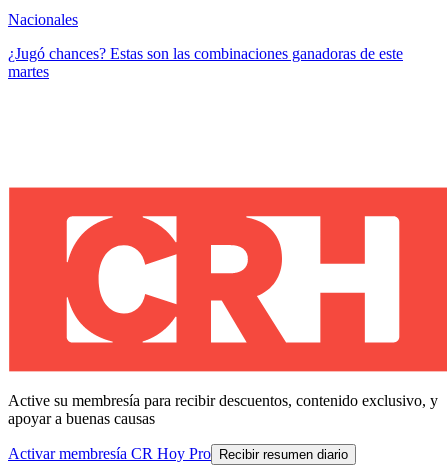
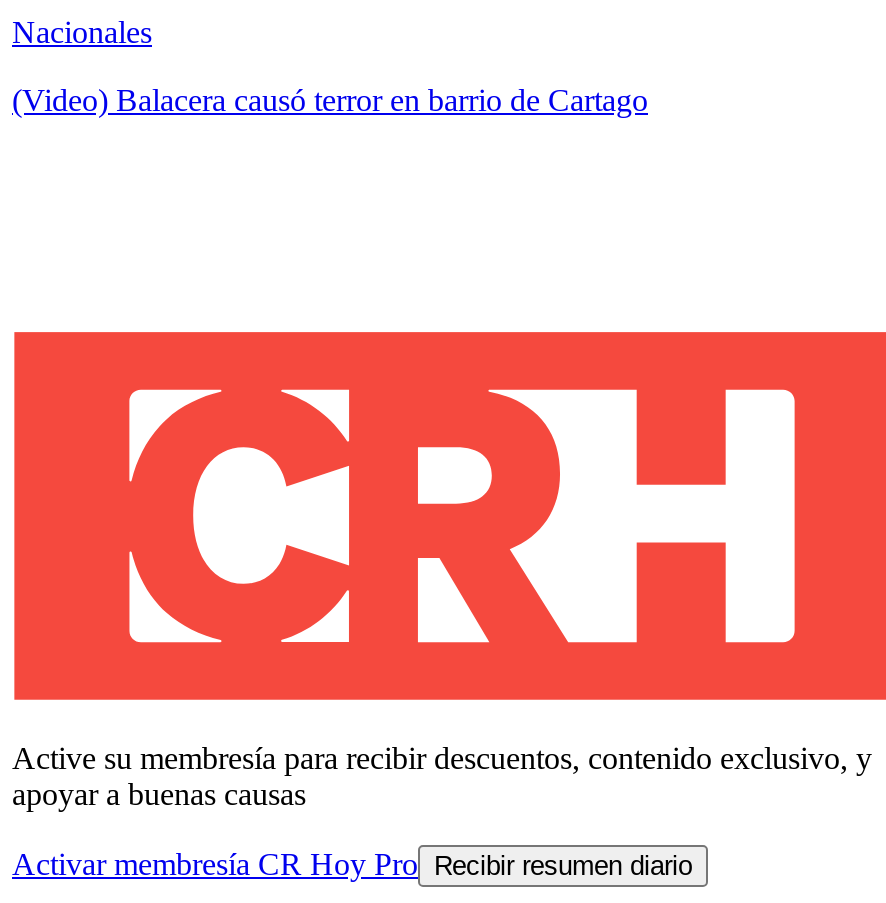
[8,45,403,80] ¿Jugó chances? Estas son las combinaciones ganadoras de este | martes -> [12,83,648,117] (Video) Balacera causó terror en barrio de Cartago

